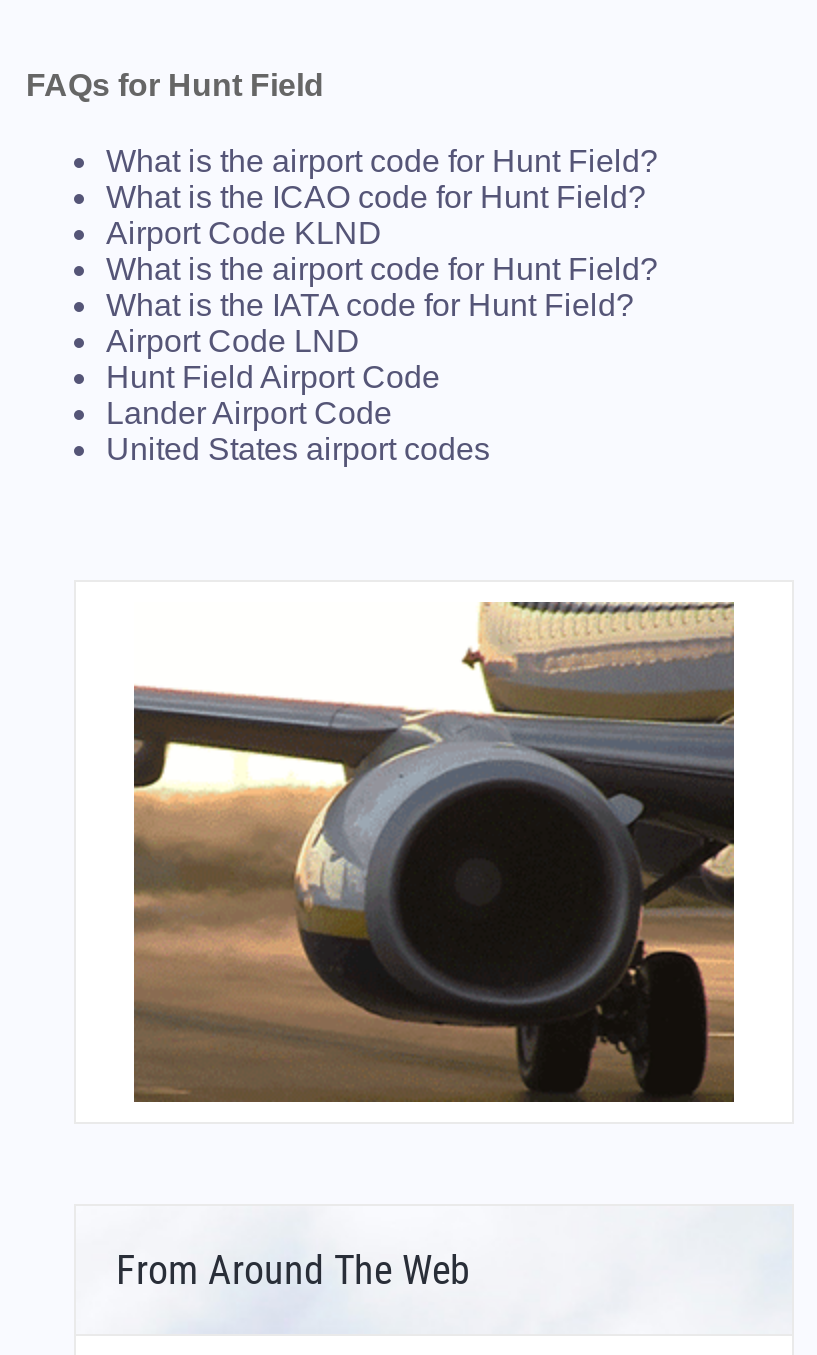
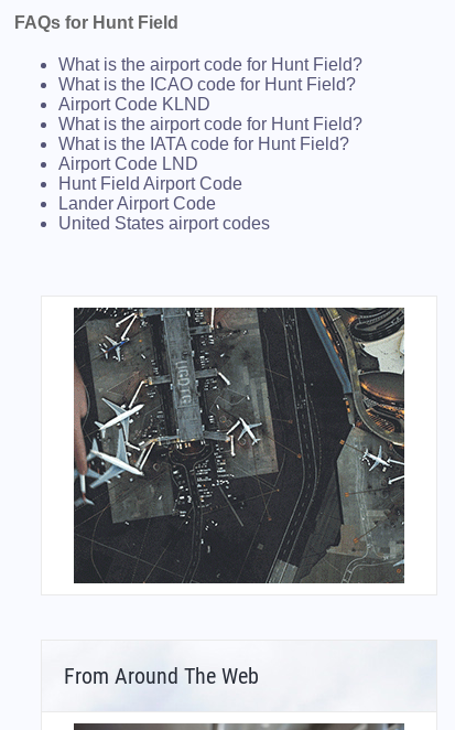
[132,600,736,1102] [image] -> [73,307,405,583] [image]

